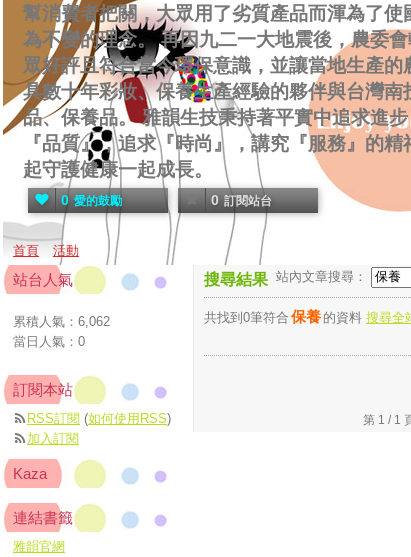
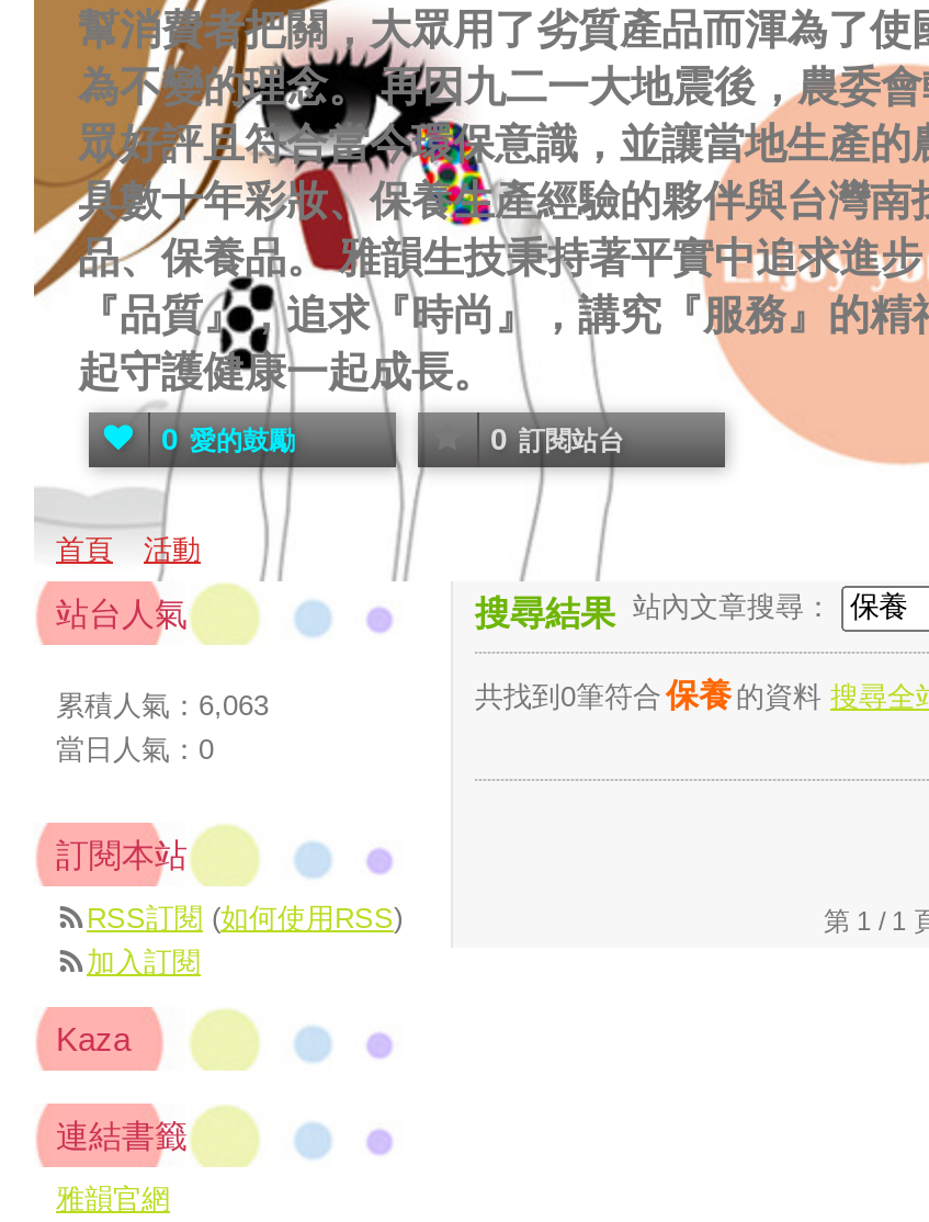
[13,314,110,329] 累積人氣：6,062 -> [56,689,269,722] 累積人氣：6,063

